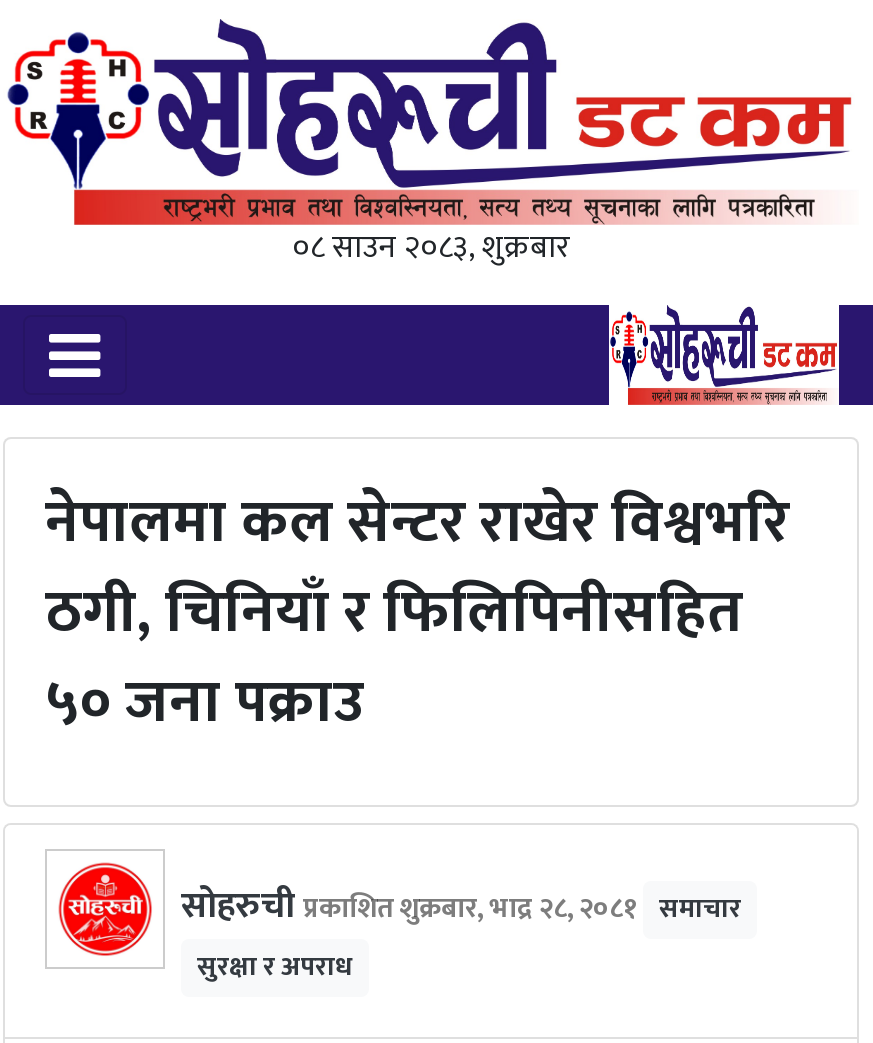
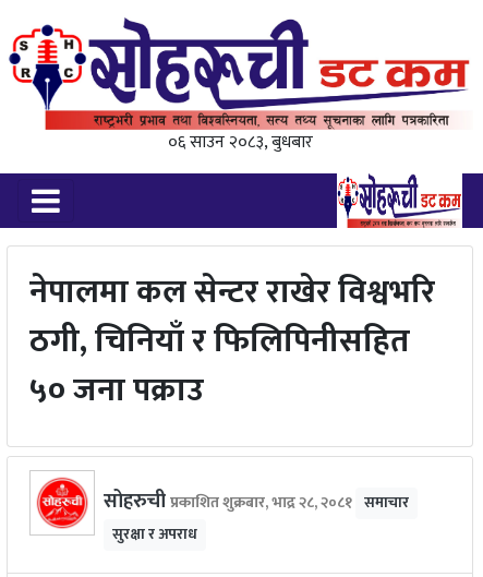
[292,220,570,274] ०८ साउन २०८३, शुक्रबार -> [167,127,312,157] ०६ साउन २०८३, बुधबार

